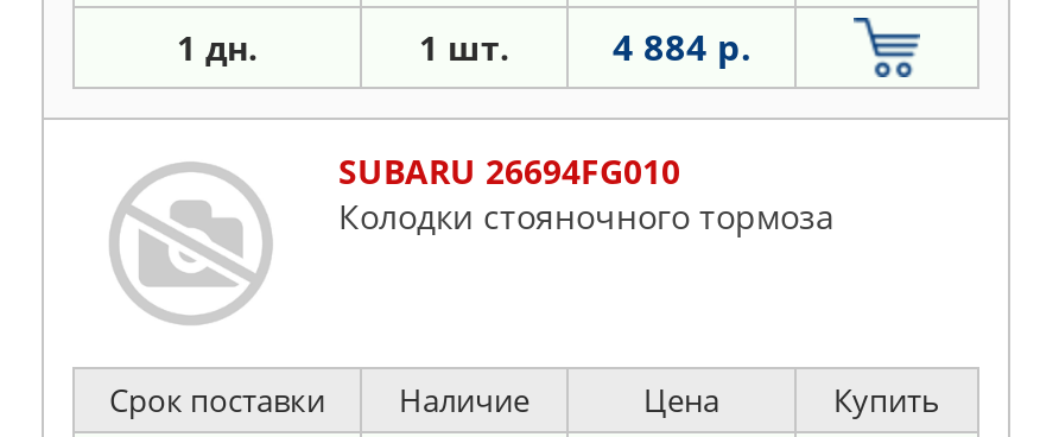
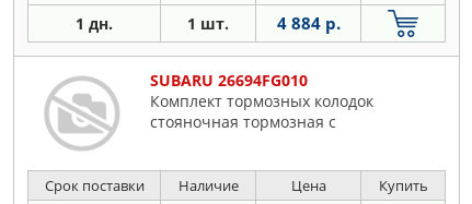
[338,194,835,239] Колодки стояночного тормоза -> [150,91,373,132] Комплект тормозных колодок | стояночная тормозная с

